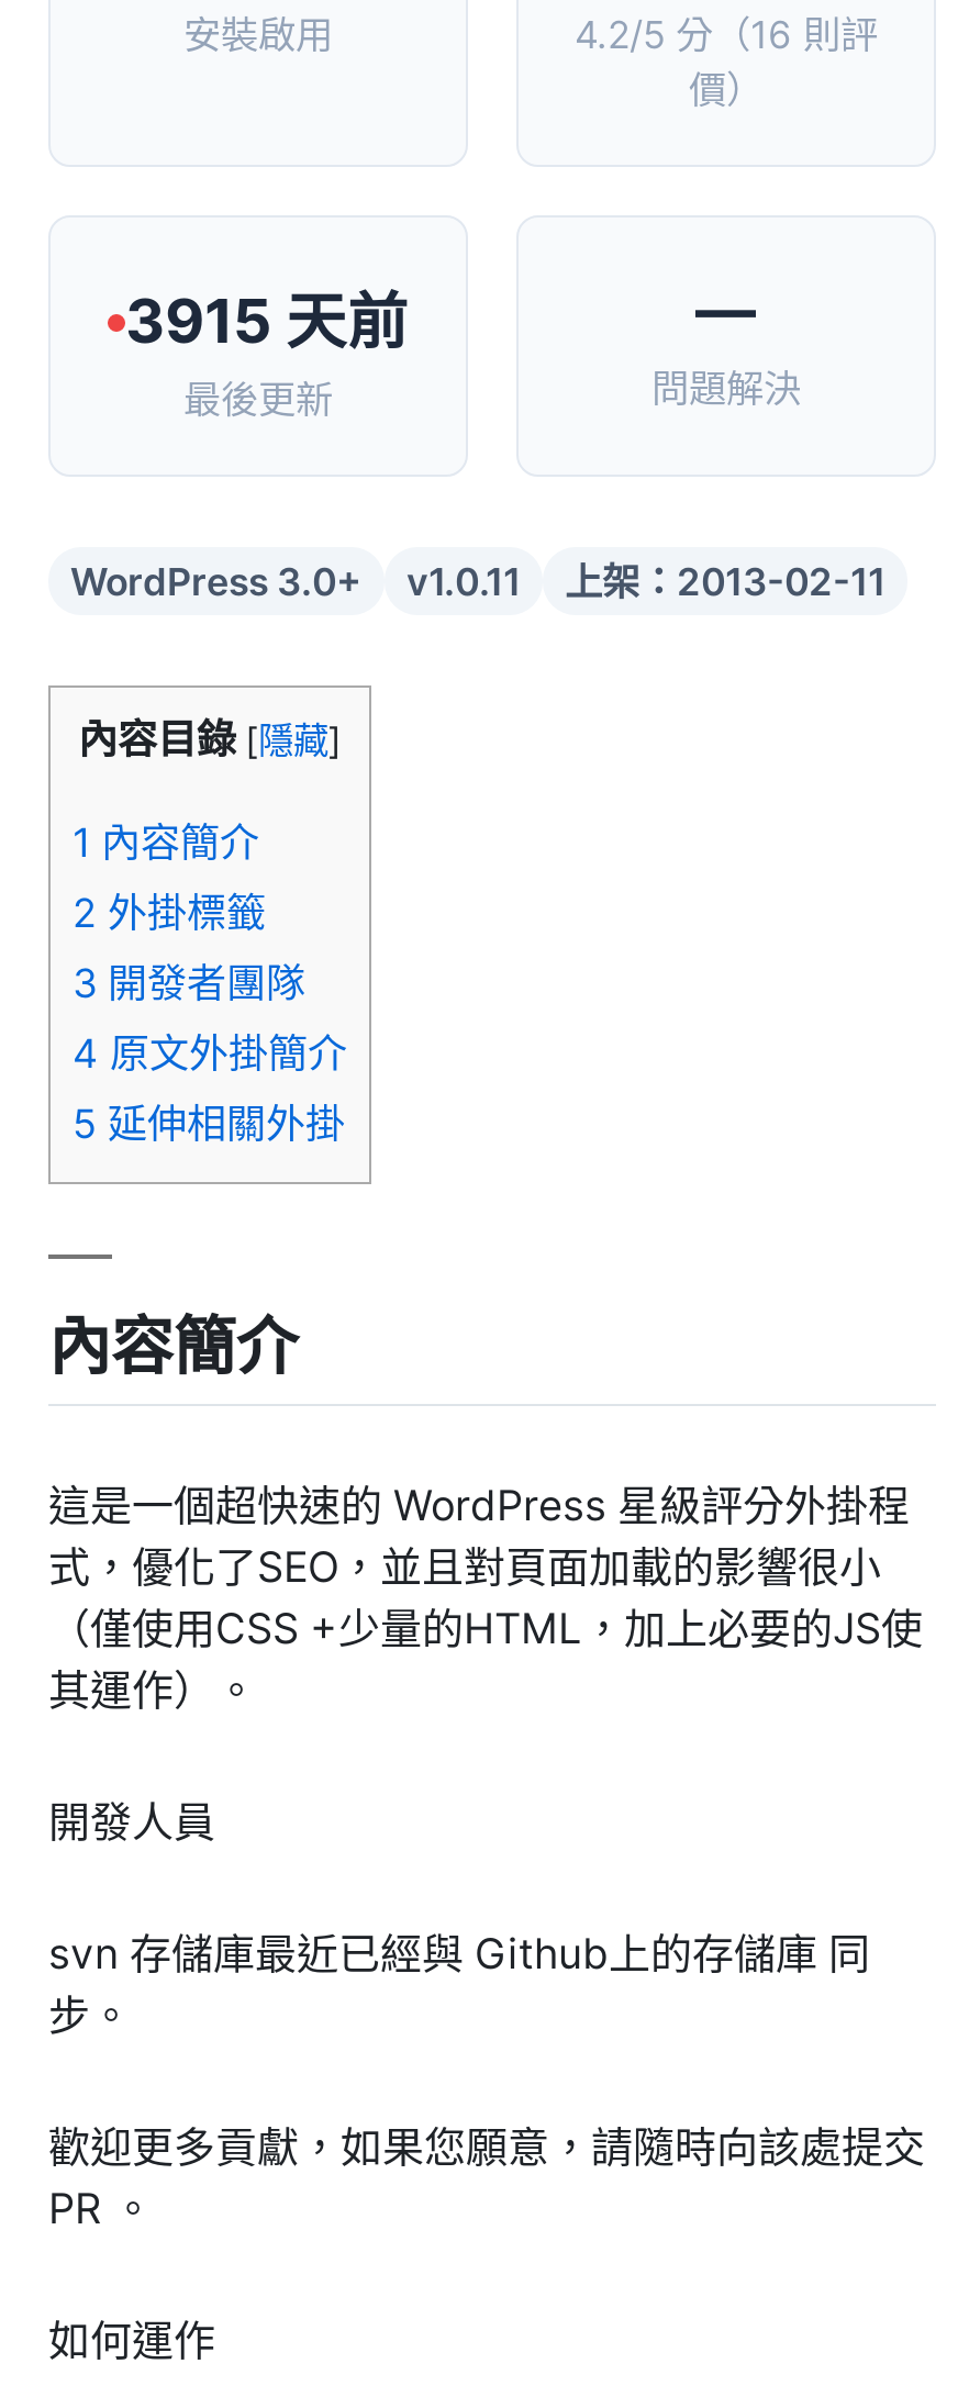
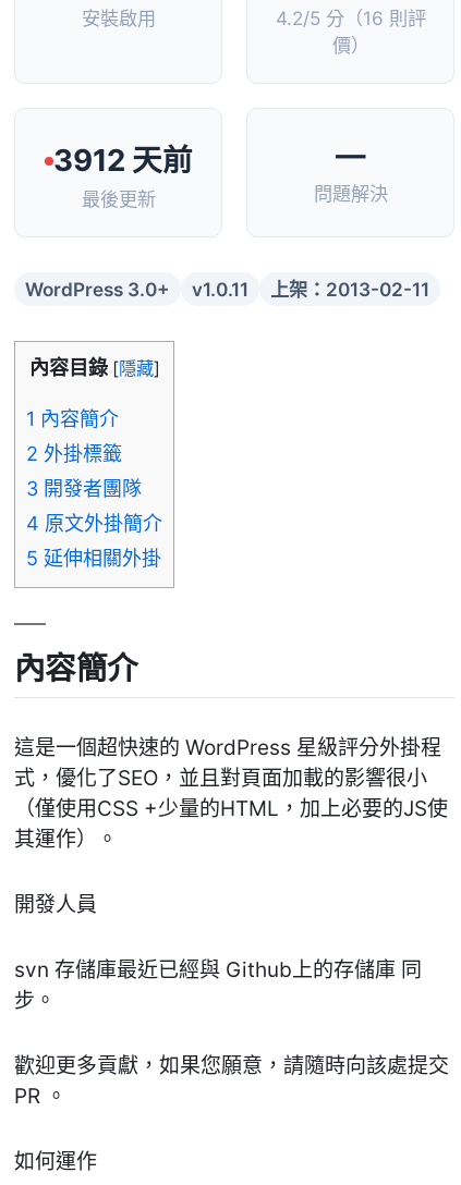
[125,284,409,359] 3915 天前 -> [53,142,192,179] 3912 天前

